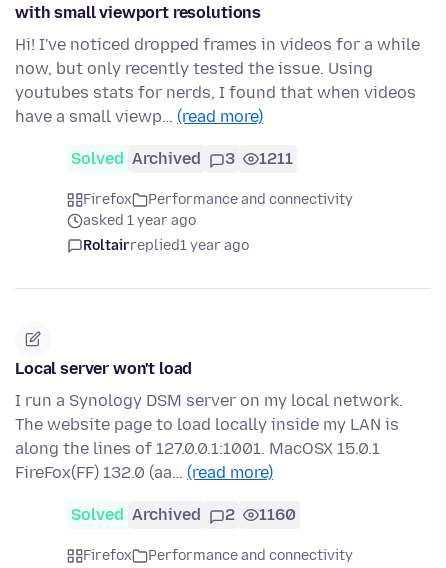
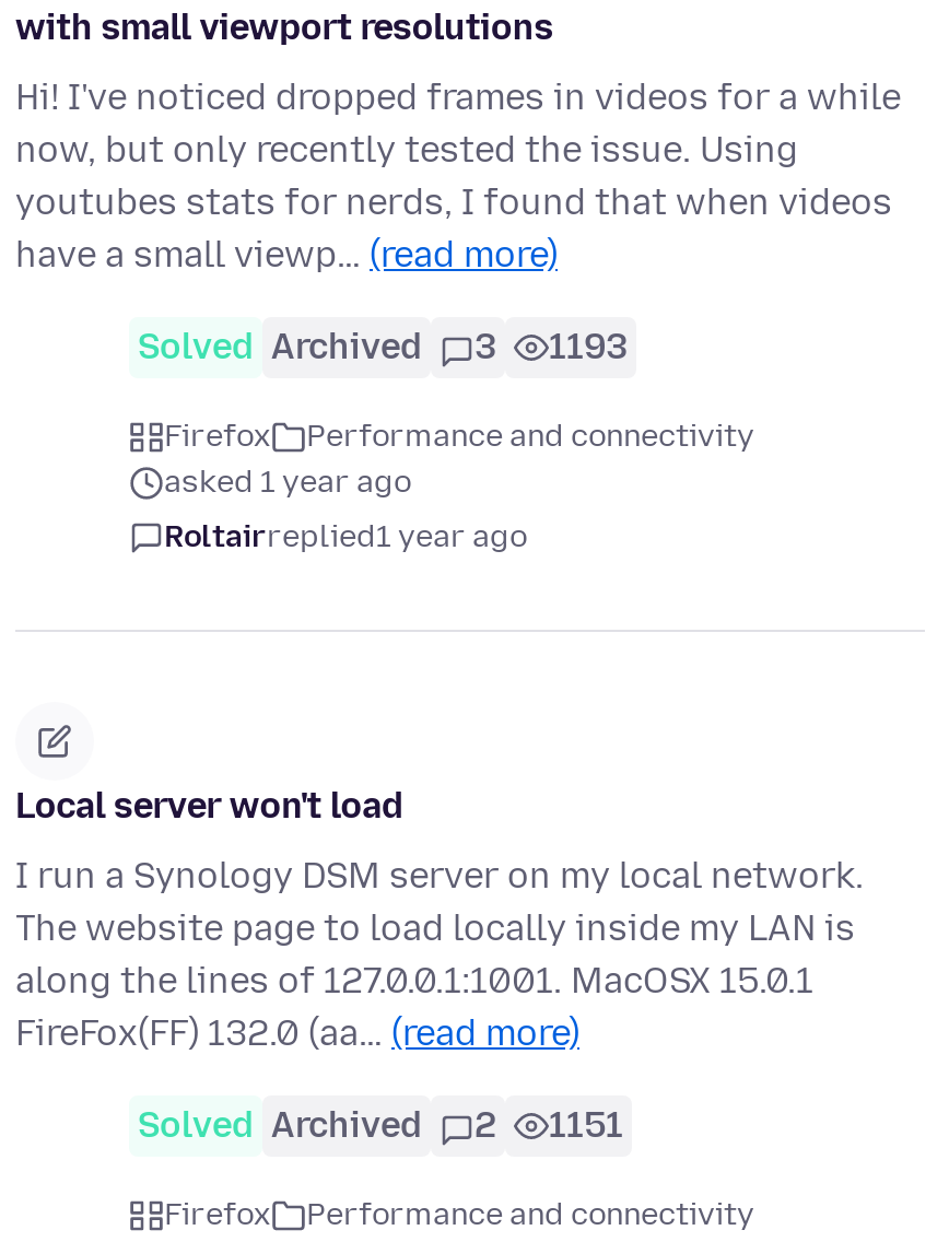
[71,149,293,168] Solved Archived 3 1211 -> [138,327,628,368] Solved Archived 3 1193
[71,505,296,524] Solved Archived 2 1160 -> [138,1105,623,1147] Solved Archived 2 1151

